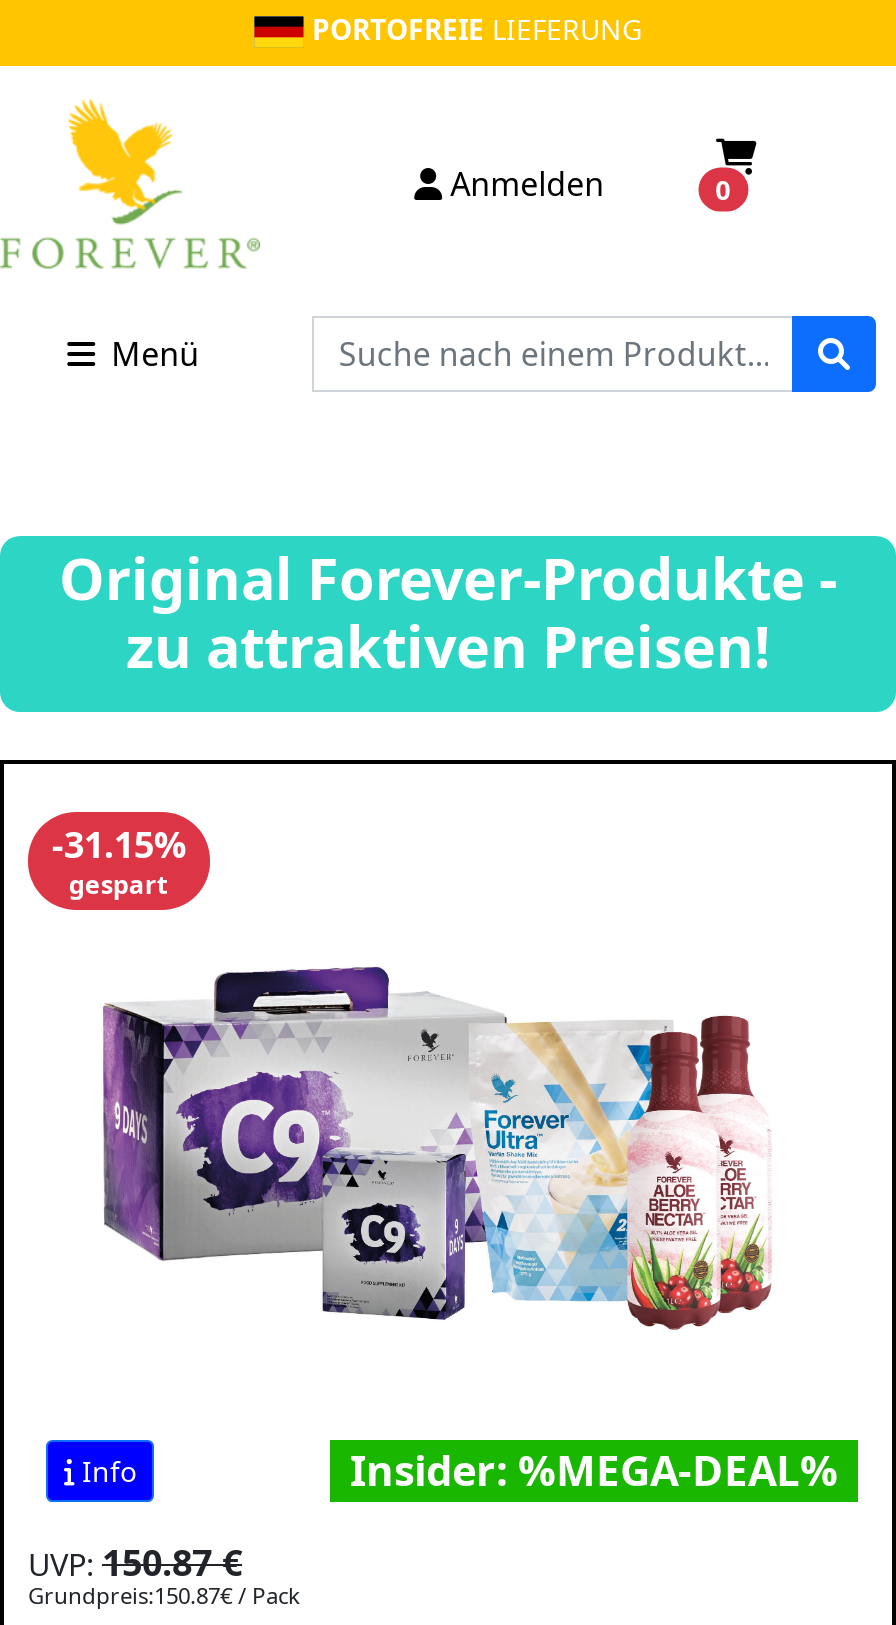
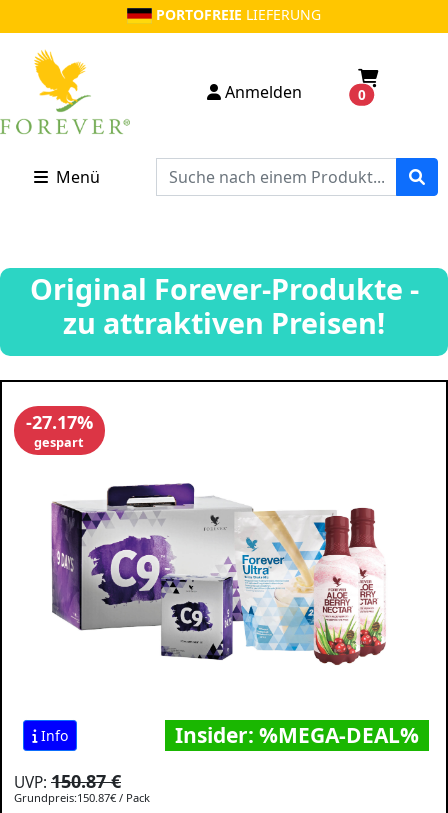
[52,820,186,868] -31.15% -> [26,410,93,434] -27.17%

